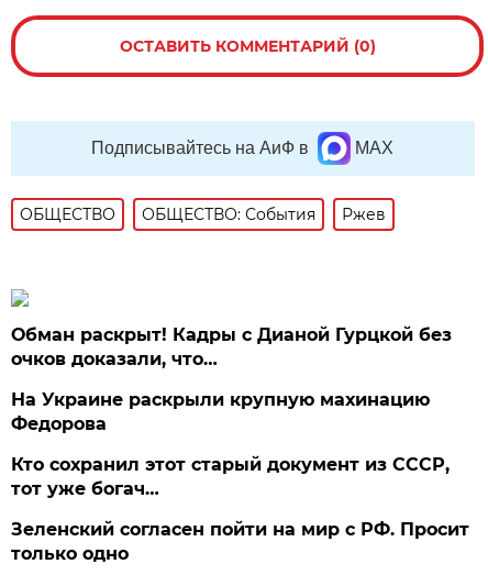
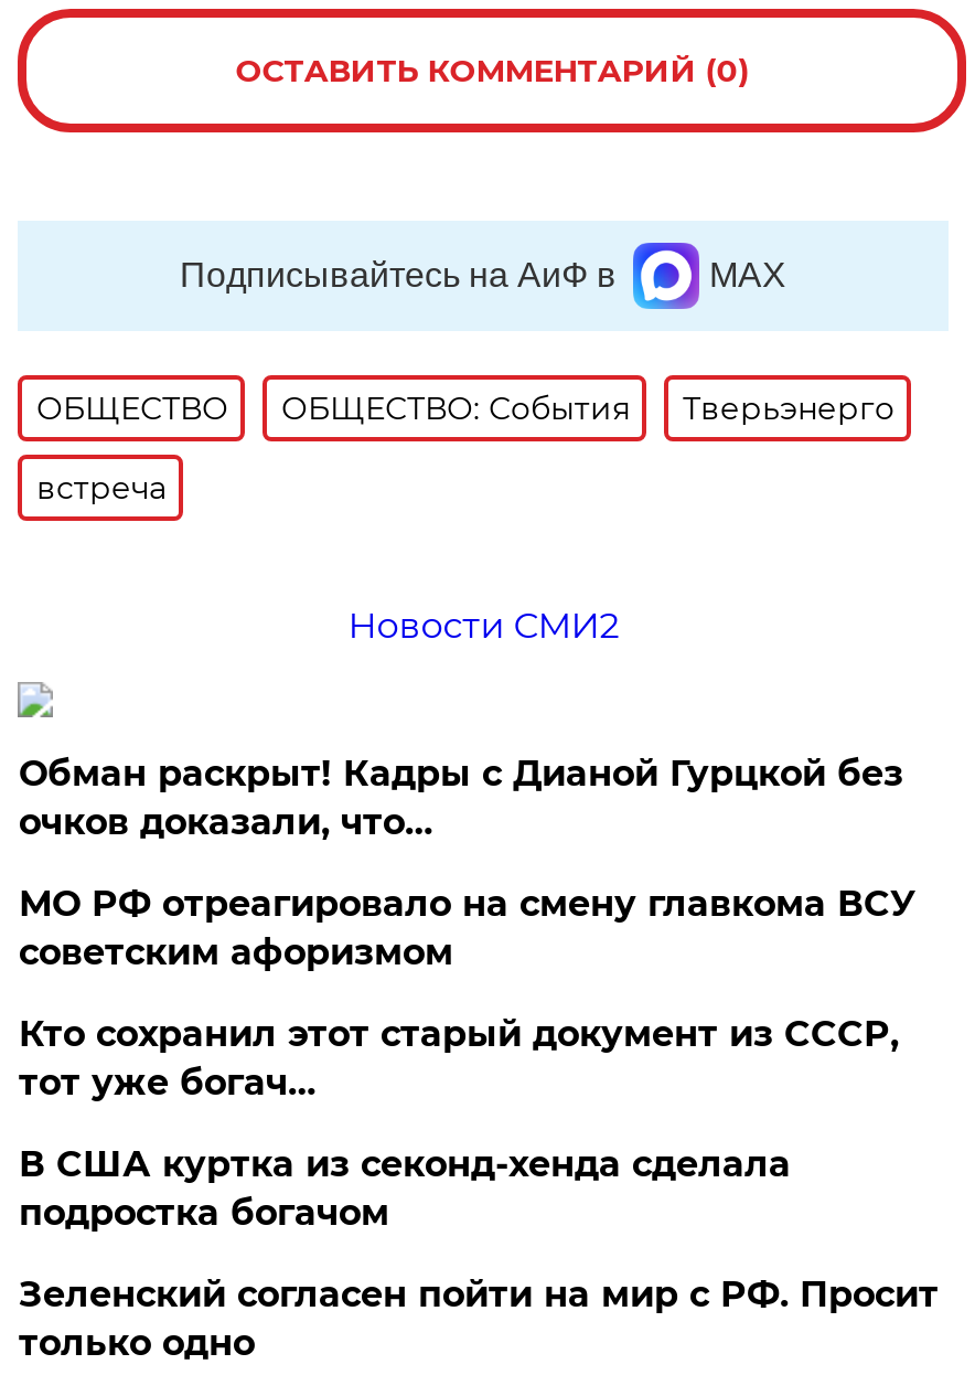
[342,205,386,225] Ржев -> [36,389,894,647] Тверьэнерго | встреча | Новости СМИ2
[11,390,430,435] На Украине раскрыли крупную махинацию | Федорова -> [19,883,916,974] МО РФ отреагировало на смену главкома ВСУ | советским афоризмом
none -> [19,1144,791,1234] В США куртка из секонд-хенда сделала | подростка богачом

